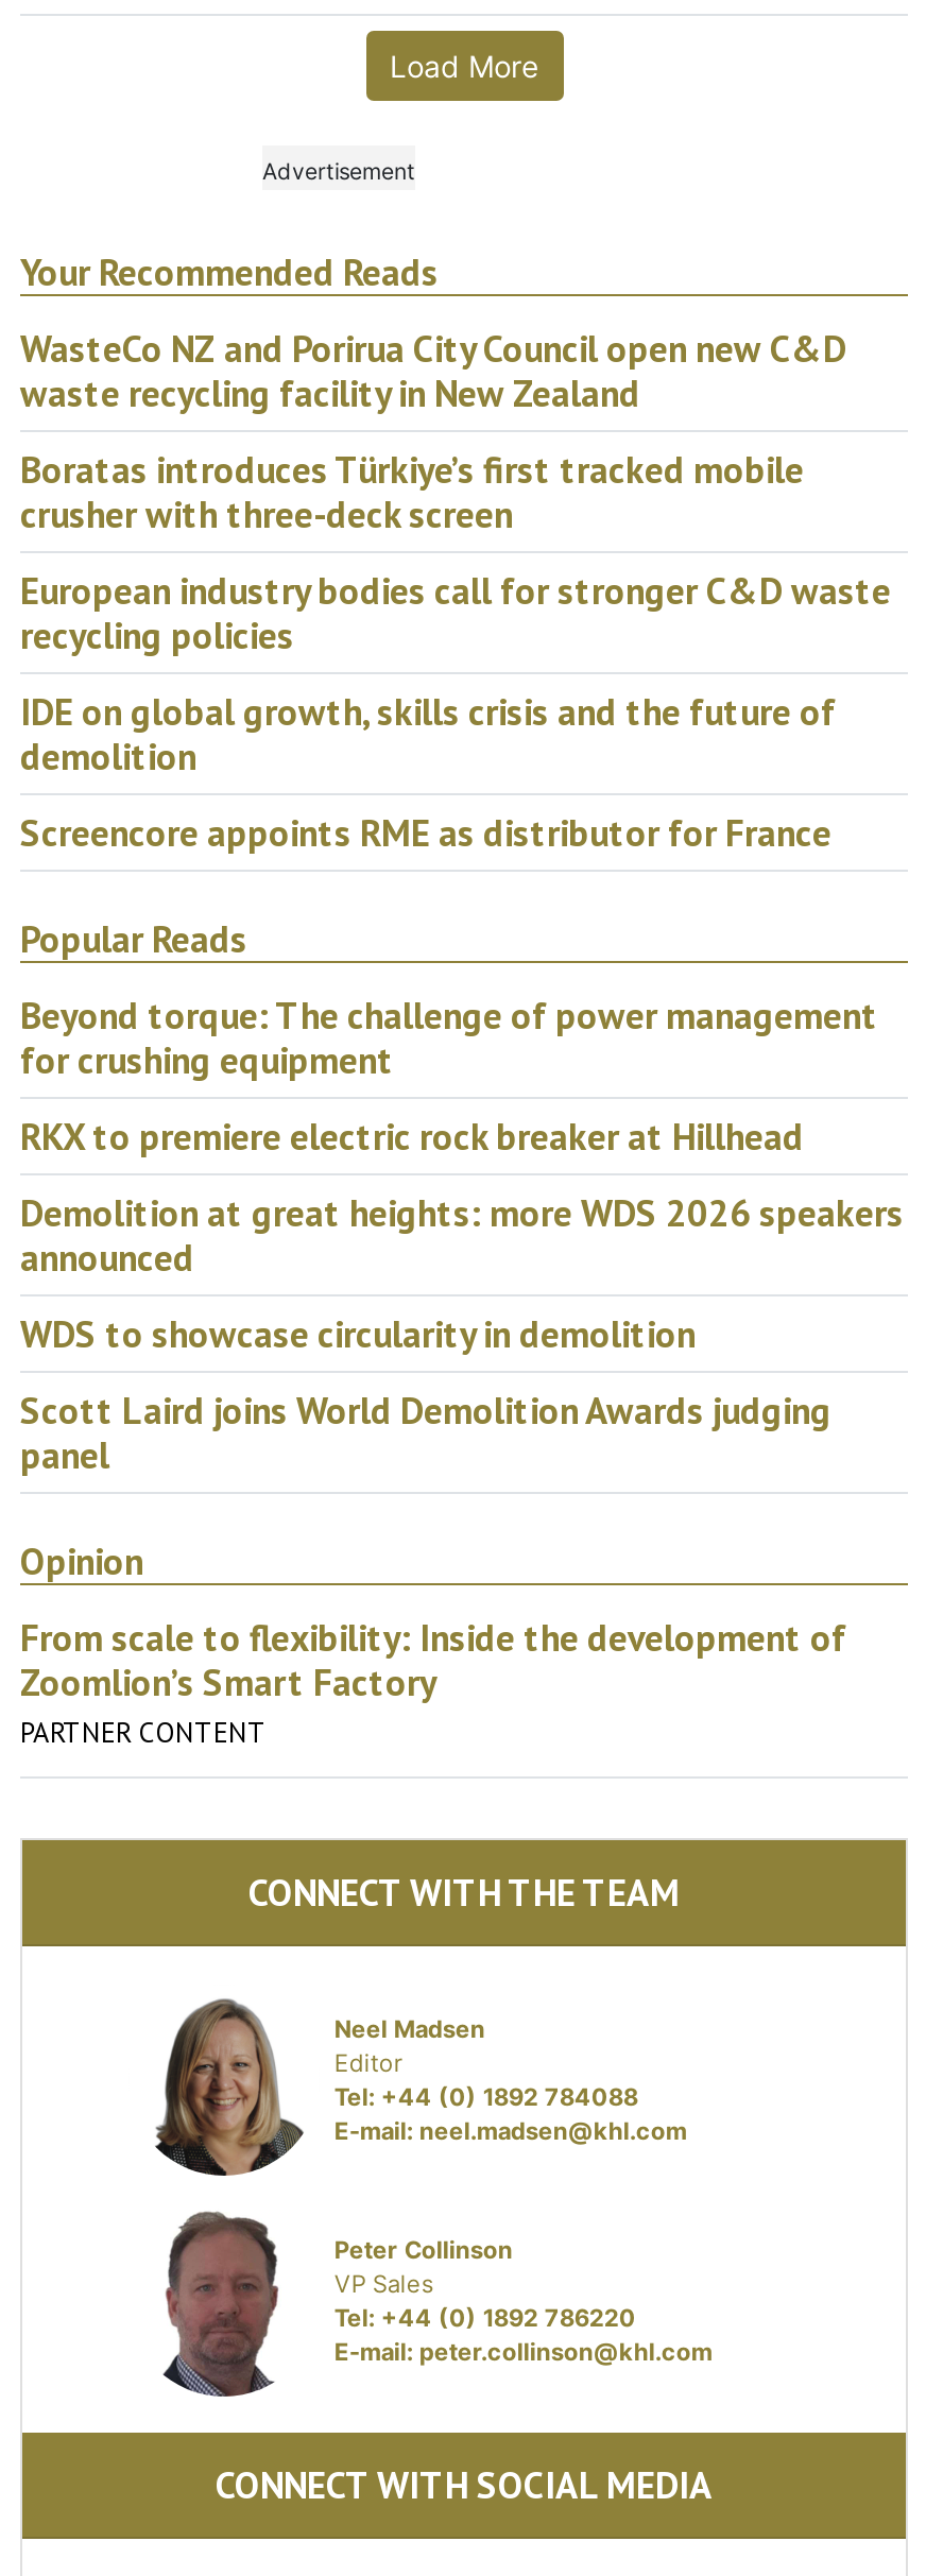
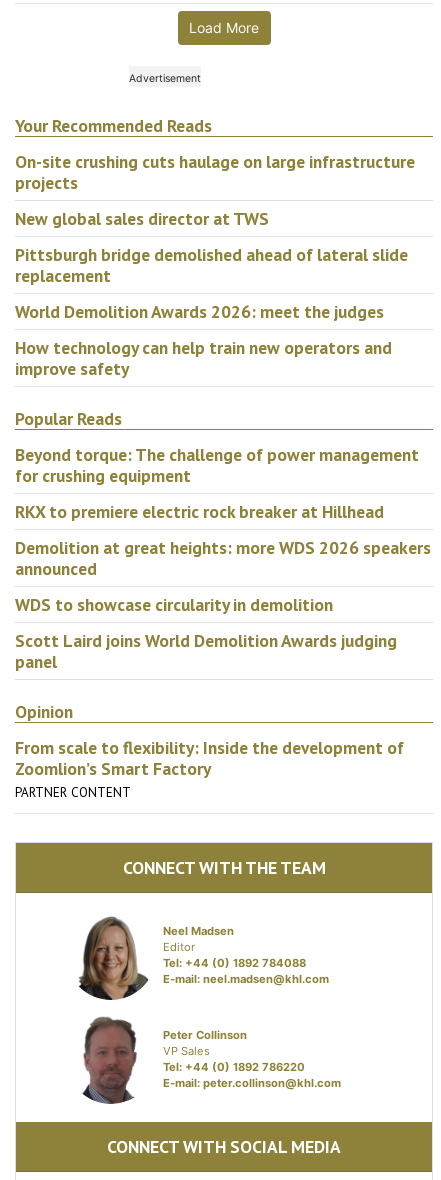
[20,324,846,418] WasteCo NZ and Porirua City Council open new C&D | waste recycling facility in New Zealand -> [15,150,415,194] On-site crushing cuts haulage on large infrastructure | projects
[20,445,804,539] Boratas introduces Türkiye’s first tracked mobile | crusher with three-deck screen -> [15,207,269,230] New global sales director at TWS
[20,566,891,660] European industry bodies call for stronger C&D waste | recycling policies -> [15,243,408,287] Pittsburgh bridge demolished ahead of lateral slide | replacement
[20,687,836,781] IDE on global growth, skills crisis and the future of | demolition -> [15,300,384,323] World Demolition Awards 2026: meet the judges
[20,808,831,857] Screencore appoints RME as distributor for France -> [15,336,392,380] How technology can help train new operators and | improve safety

